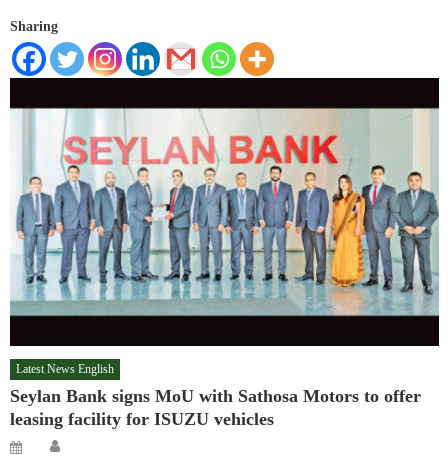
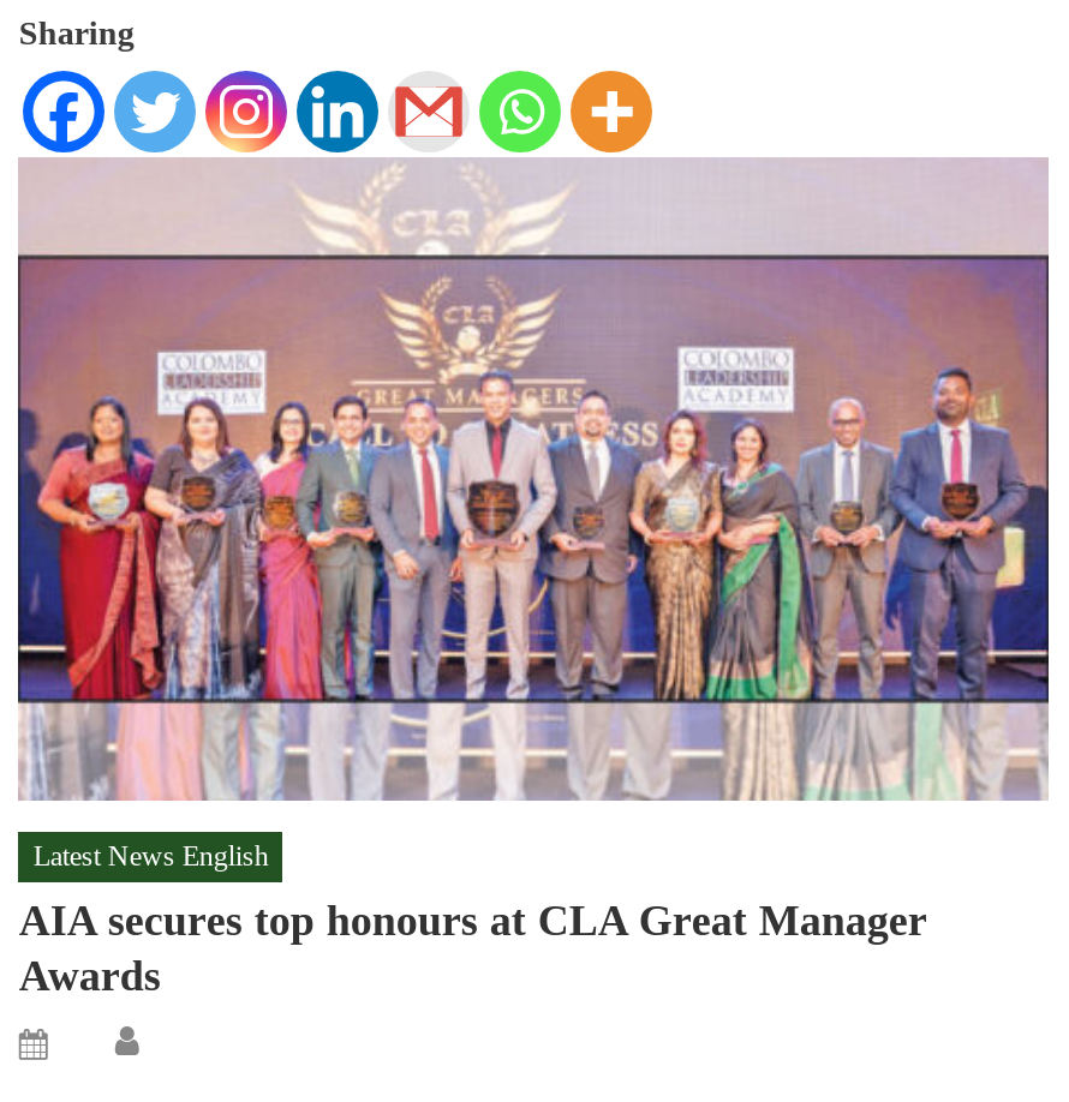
[9,77,440,347] [image] -> [16,155,1051,801] [image]
[10,386,421,429] Seylan Bank signs MoU with Sathosa Motors to offer | leasing facility for ISUZU vehicles -> [19,897,927,1001] AIA secures top honours at CLA Great Manager | Awards

